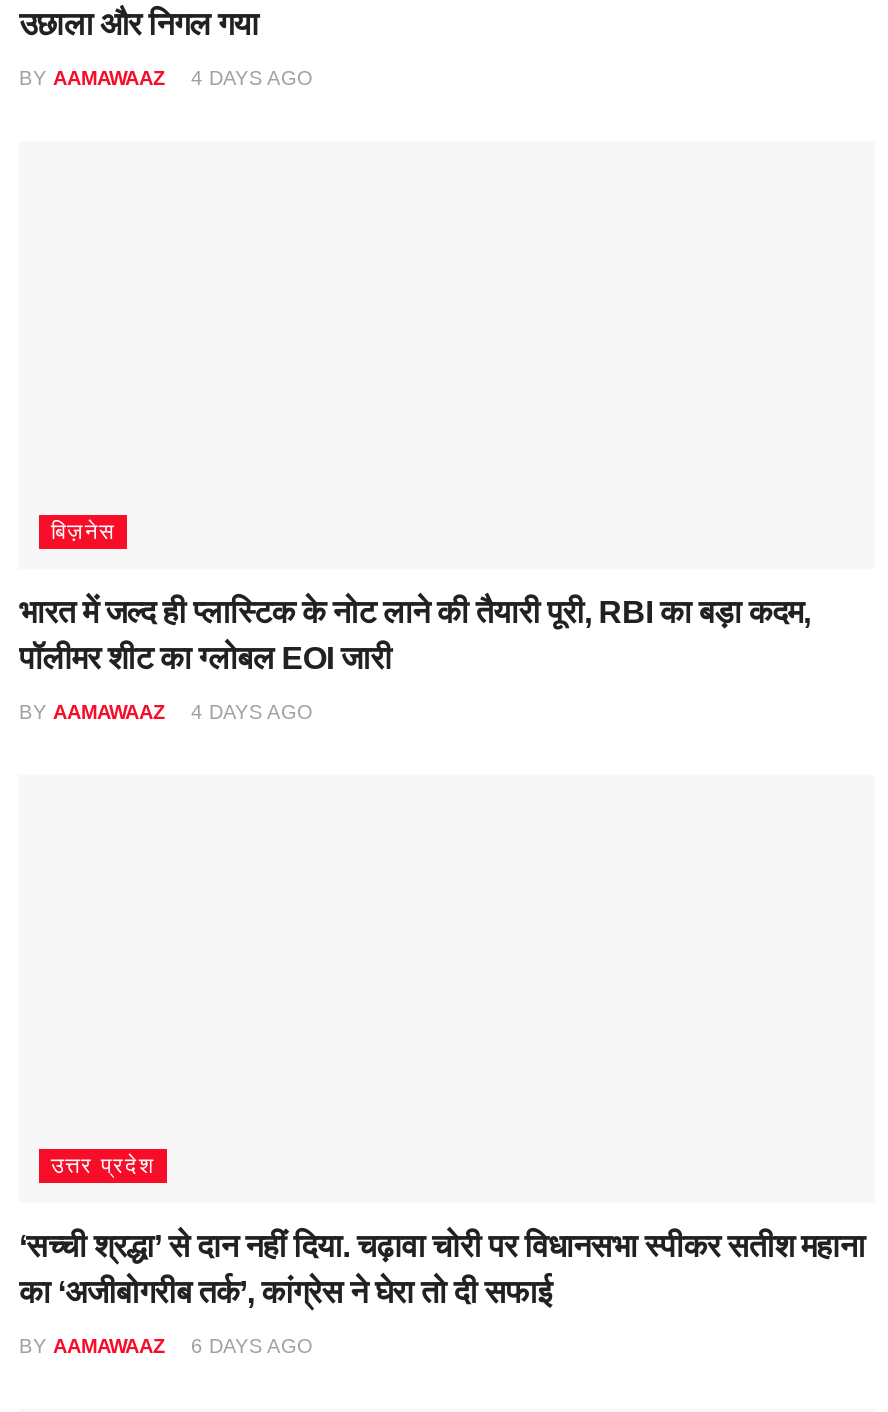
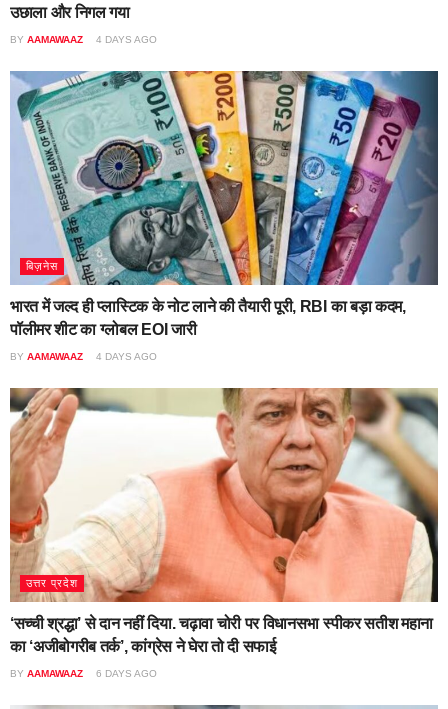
none -> [9,70,439,286] [image]
none -> [9,387,439,603] [image]

